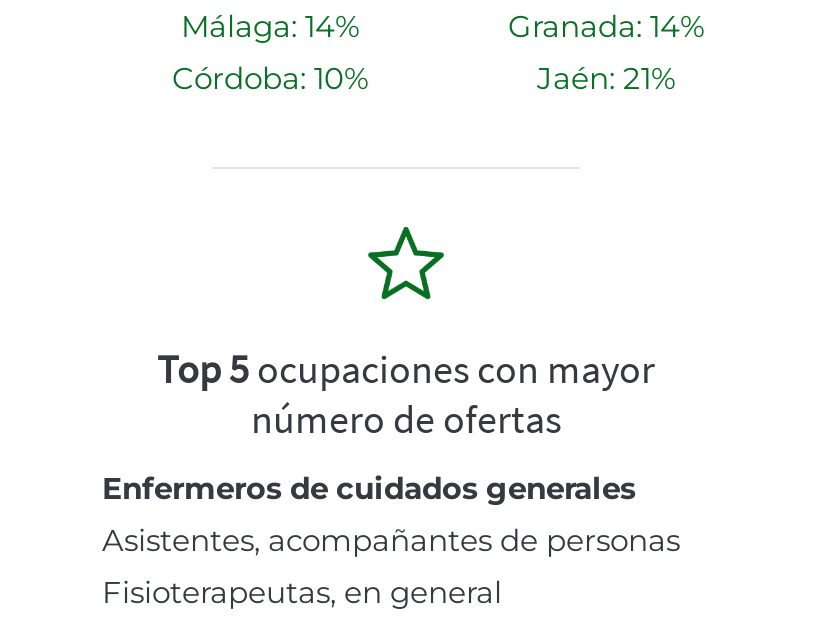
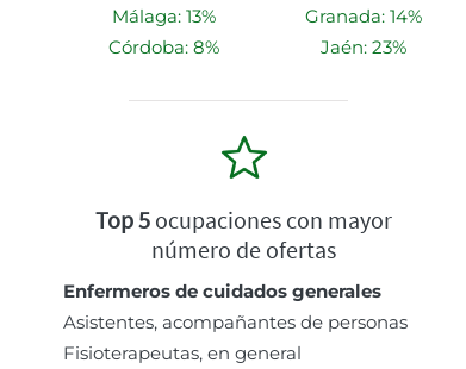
[181,8,359,46] Málaga: 14% -> [111,5,215,27] Málaga: 13%
[172,60,368,98] Córdoba: 10% -> [108,35,219,58] Córdoba: 8%
[537,60,675,98] Jaén: 21% -> [321,35,406,58] Jaén: 23%

